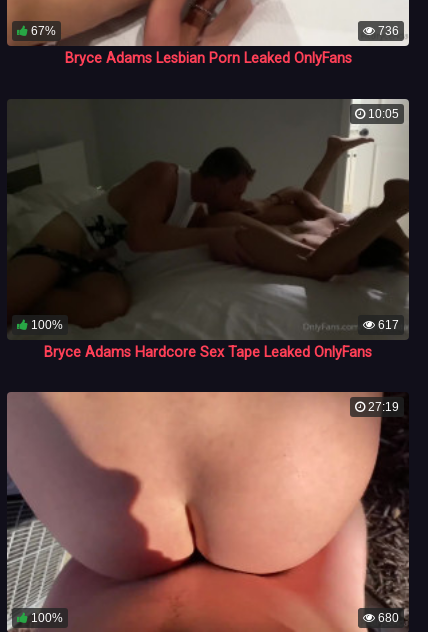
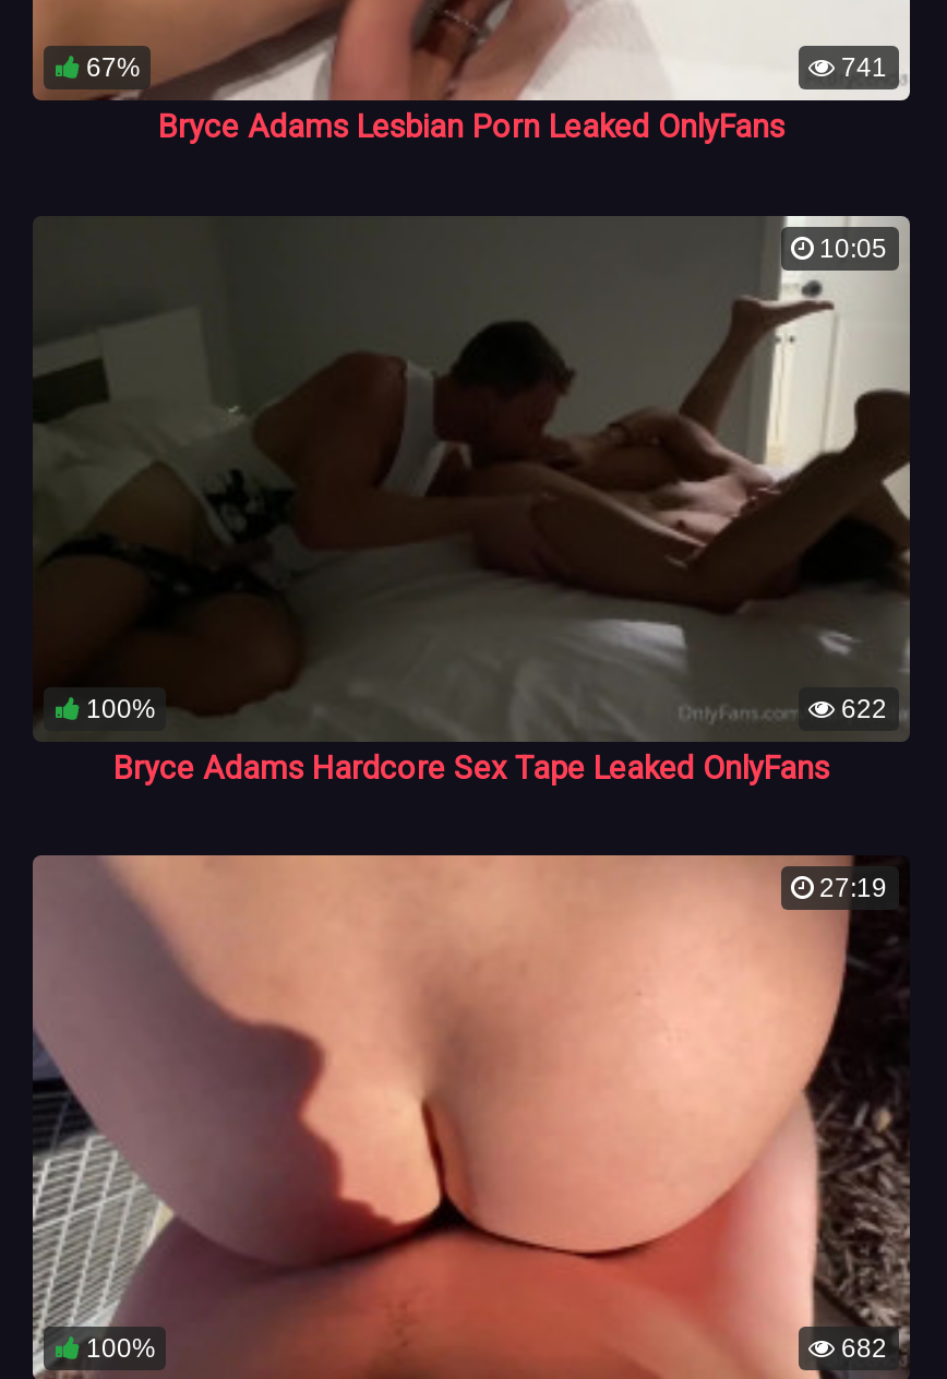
[374,24,398,38] 736 -> [835,53,887,84] 741
[374,318,398,332] 617 -> [835,693,887,724] 622
[374,611,398,625] 680 -> [835,1333,887,1364] 682

